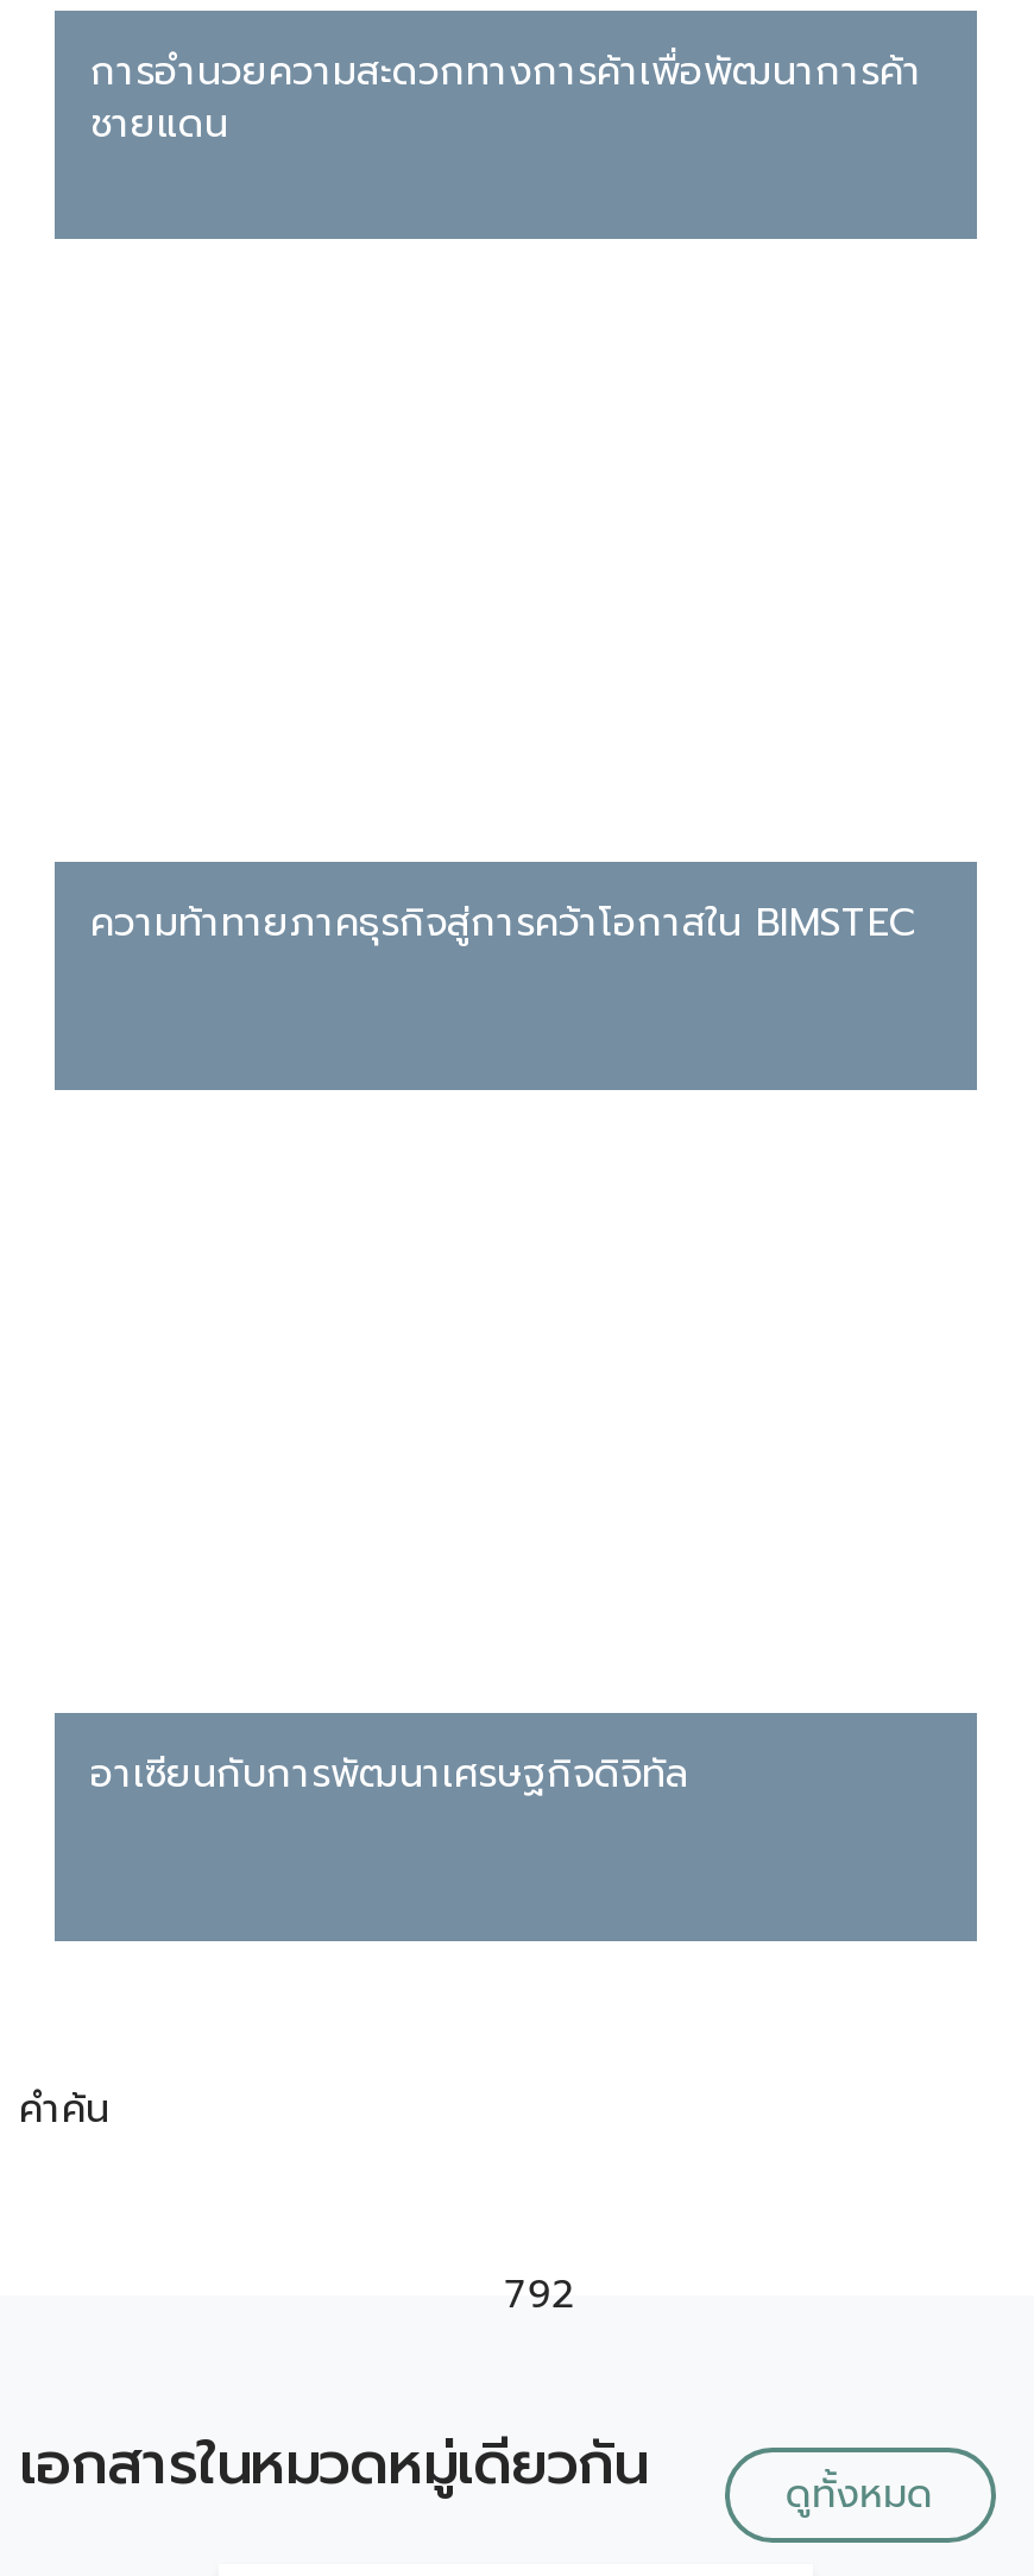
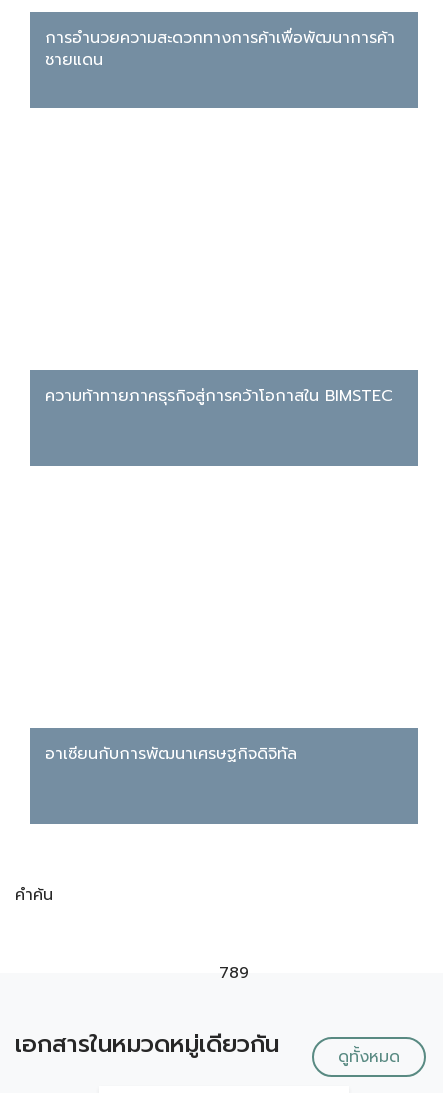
[490,2268,590,2325] 792 -> [213,961,255,985] 789

